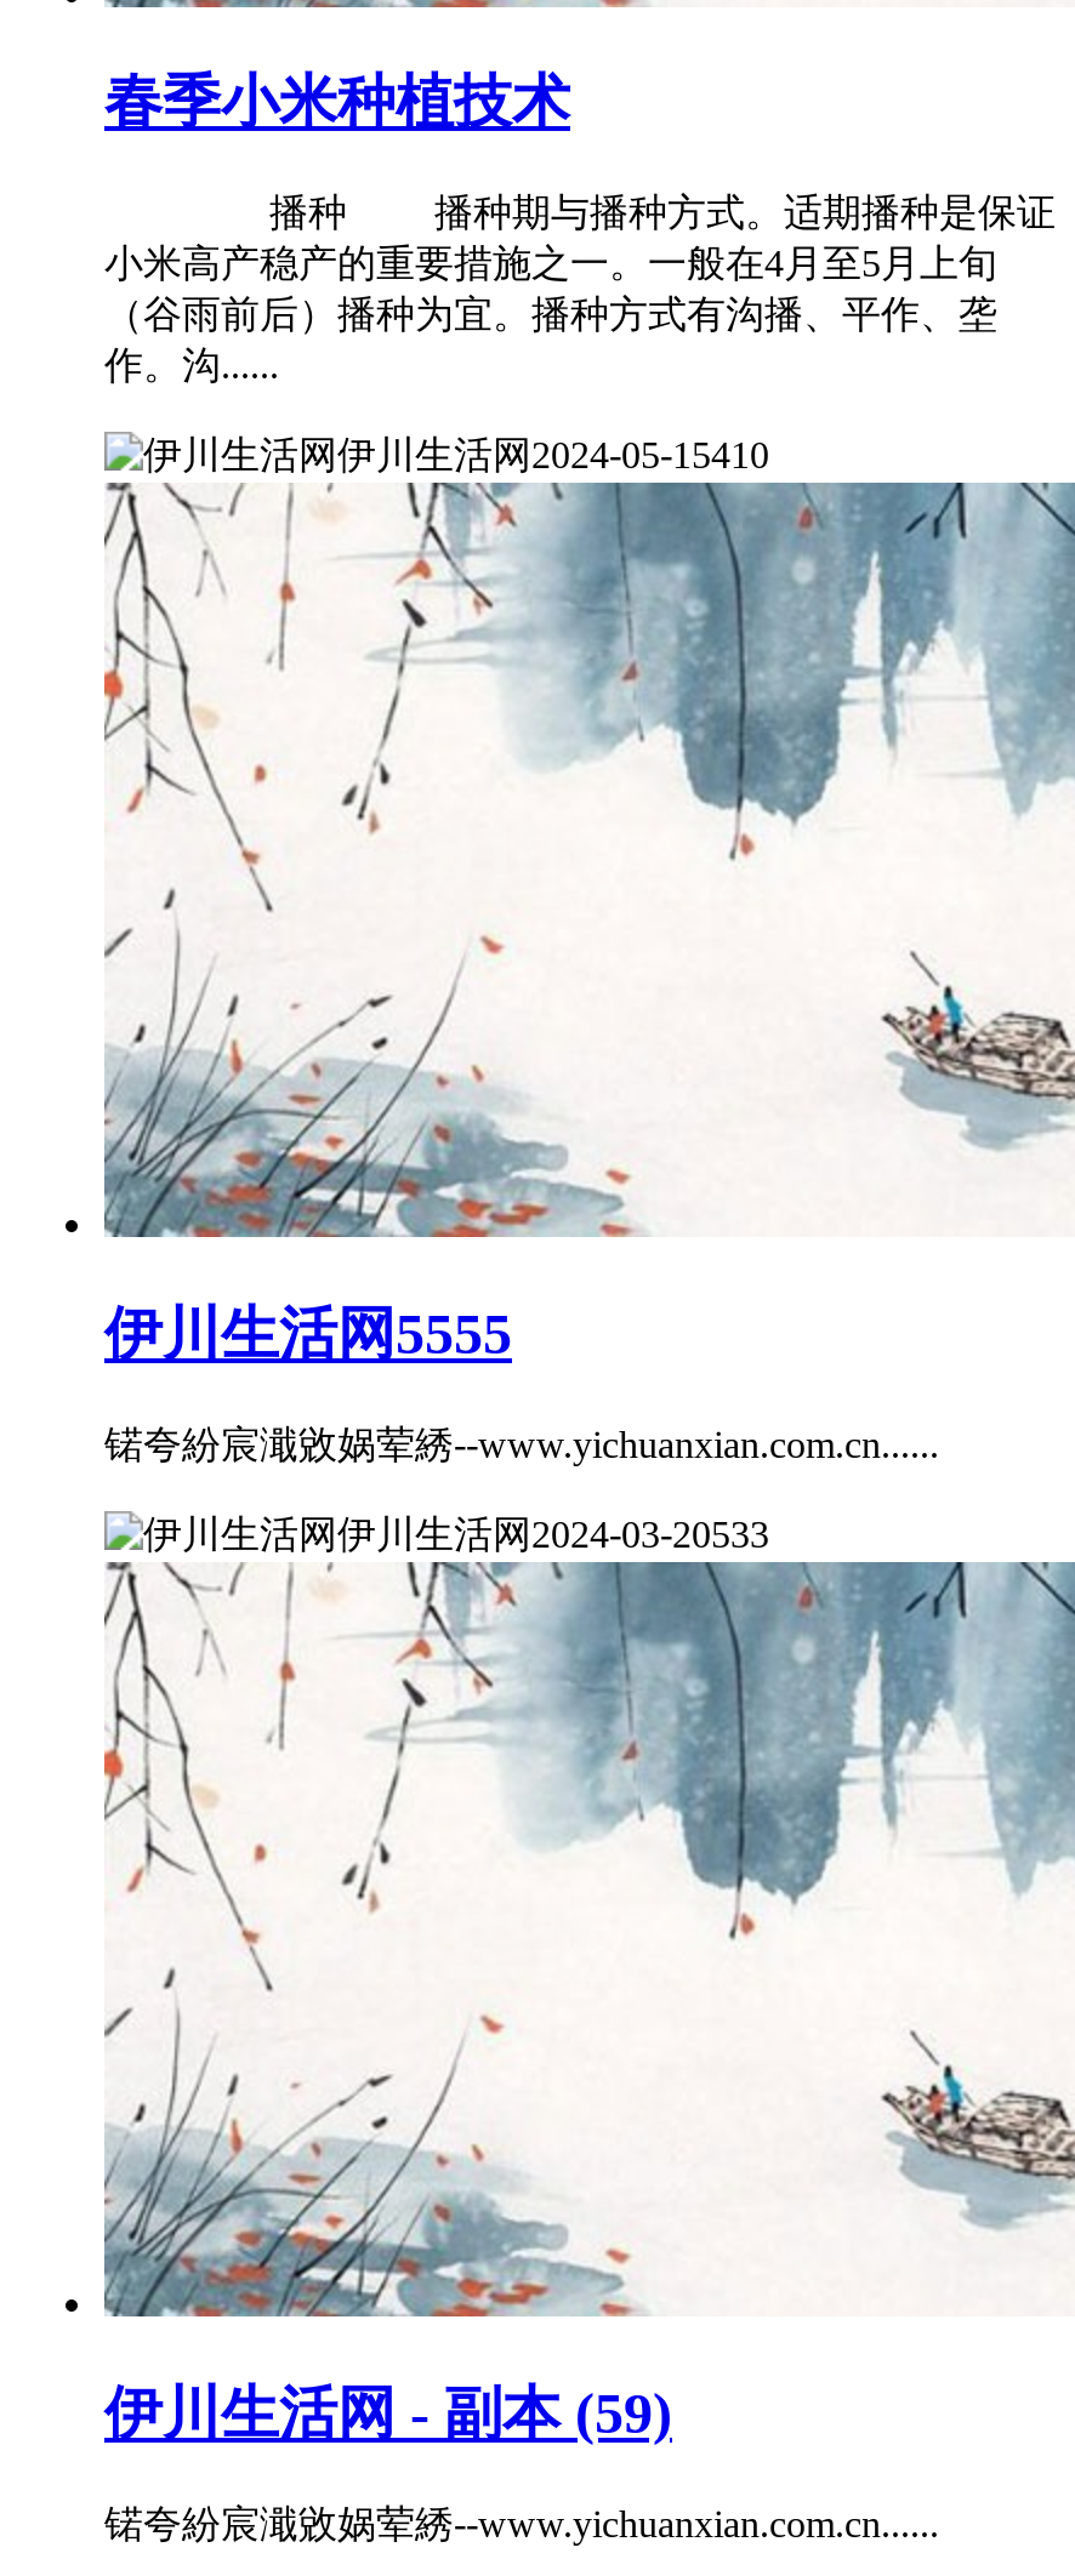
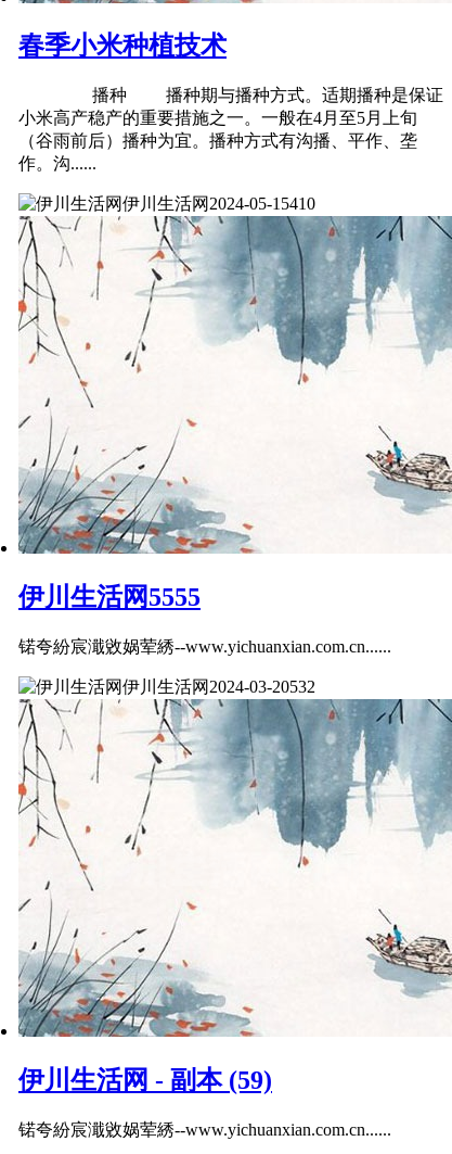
[337,1514,769,1555] 伊川生活网2024-03-20533 -> [122,678,315,696] 伊川生活网2024-03-20532

